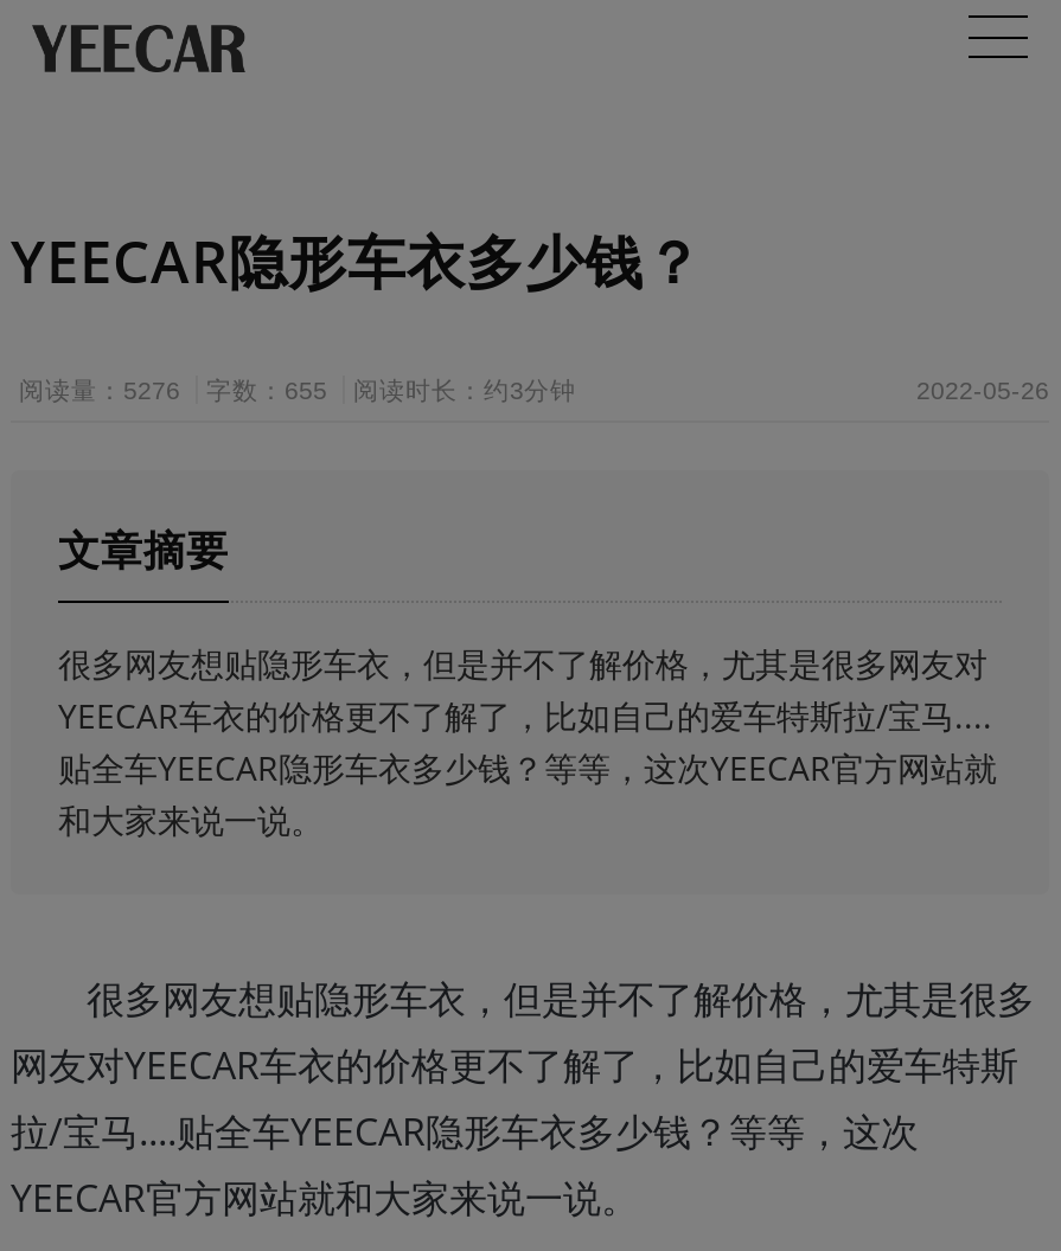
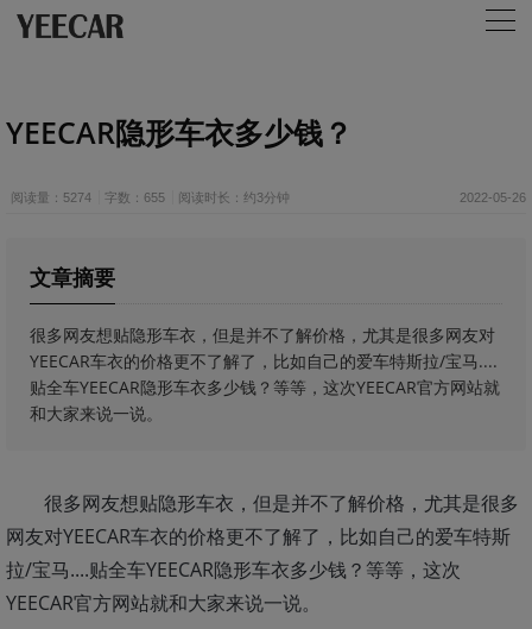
[19,375,576,403] 阅读量：5276 字数：655 阅读时长：约3分钟 -> [10,190,289,204] 阅读量：5274 字数：655 阅读时长：约3分钟

